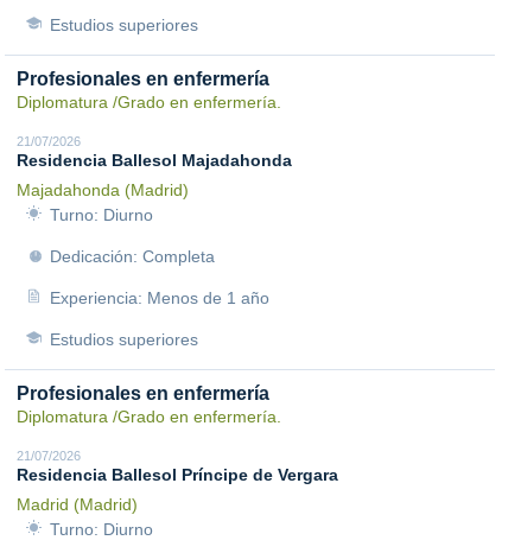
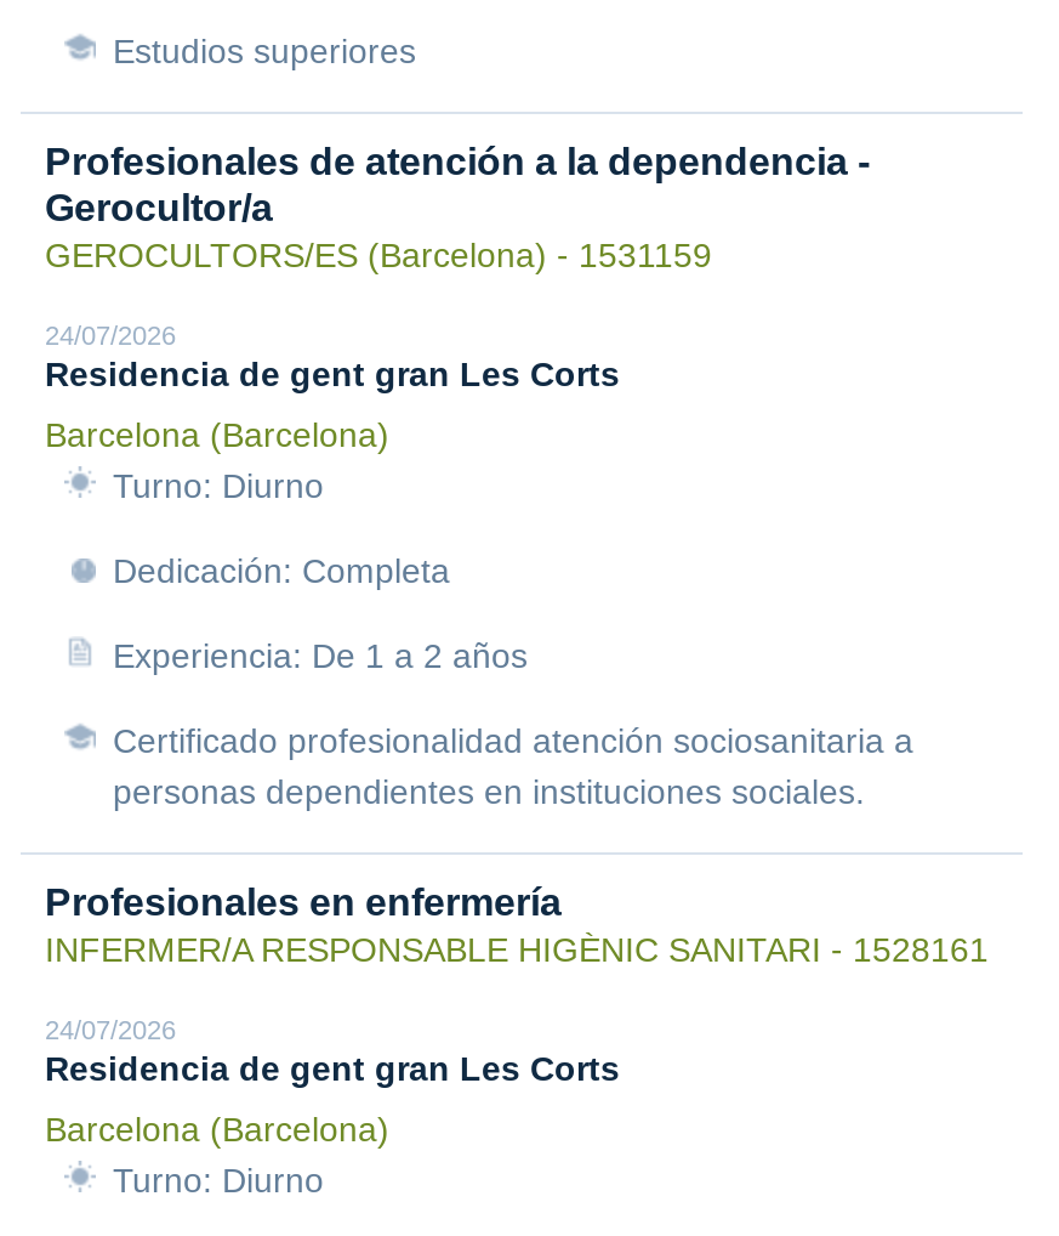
[17,69,281,112] Profesionales en enfermería | Diplomatura /Grado en enfermería. -> [45,141,870,274] Profesionales de atención a la dependencia - | Gerocultor/a | GEROCULTORS/ES (Barcelona) - 1531159
[17,134,292,170] 21/07/2026 | Residencia Ballesol Majadahonda -> [45,321,620,393] 24/07/2026 | Residencia de gent gran Les Corts
[17,180,189,199] Majadahonda (Madrid) -> [45,415,389,454] Barcelona (Barcelona)
[50,288,269,307] Experiencia: Menos de 1 año -> [113,636,528,675] Experiencia: De 1 a 2 años
[50,330,198,349] Estudios superiores -> [113,721,913,811] Certificado profesionalidad atención sociosanitaria a | personas dependientes en instituciones sociales.
[17,407,281,426] Diplomatura /Grado en enfermería. -> [45,930,989,969] INFERMER/A RESPONSABLE HIGÈNIC SANITARI - 1528161
[17,449,338,484] 21/07/2026 | Residencia Ballesol Príncipe de Vergara -> [45,1015,620,1088] 24/07/2026 | Residencia de gent gran Les Corts
[17,495,138,514] Madrid (Madrid) -> [45,1110,389,1149] Barcelona (Barcelona)

